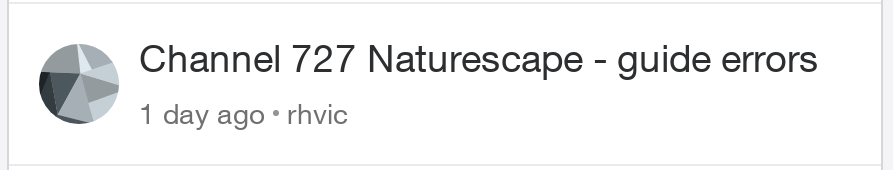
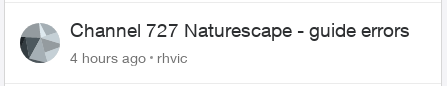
[139,96,349,130] 1 day ago rhvic -> [70,49,188,66] 4 hours ago rhvic

